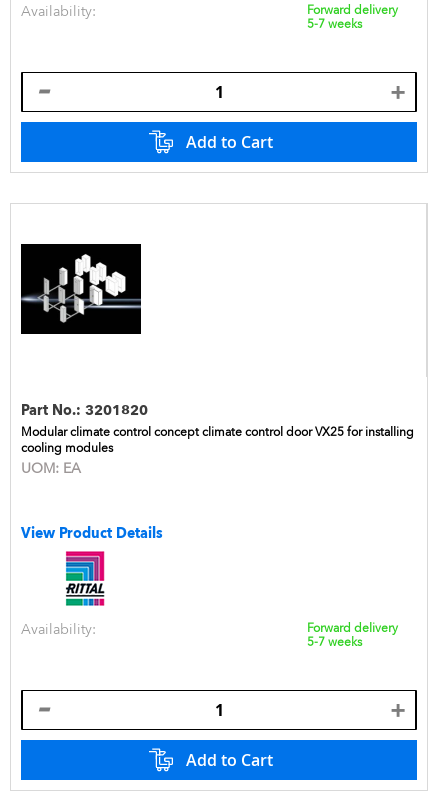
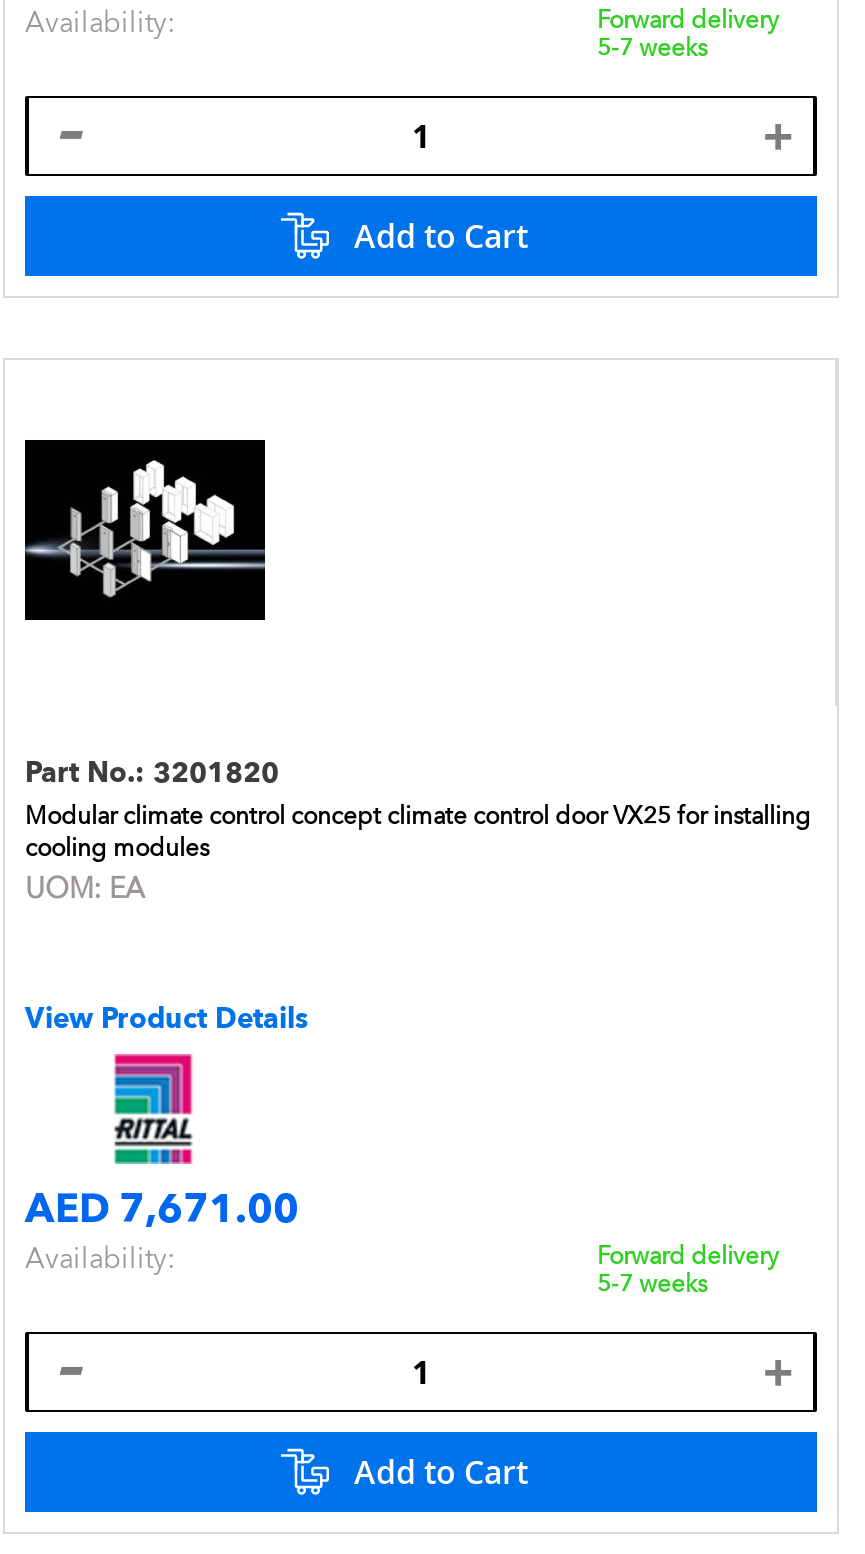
none -> [25,1184,299,1232] AED 7,671.00

